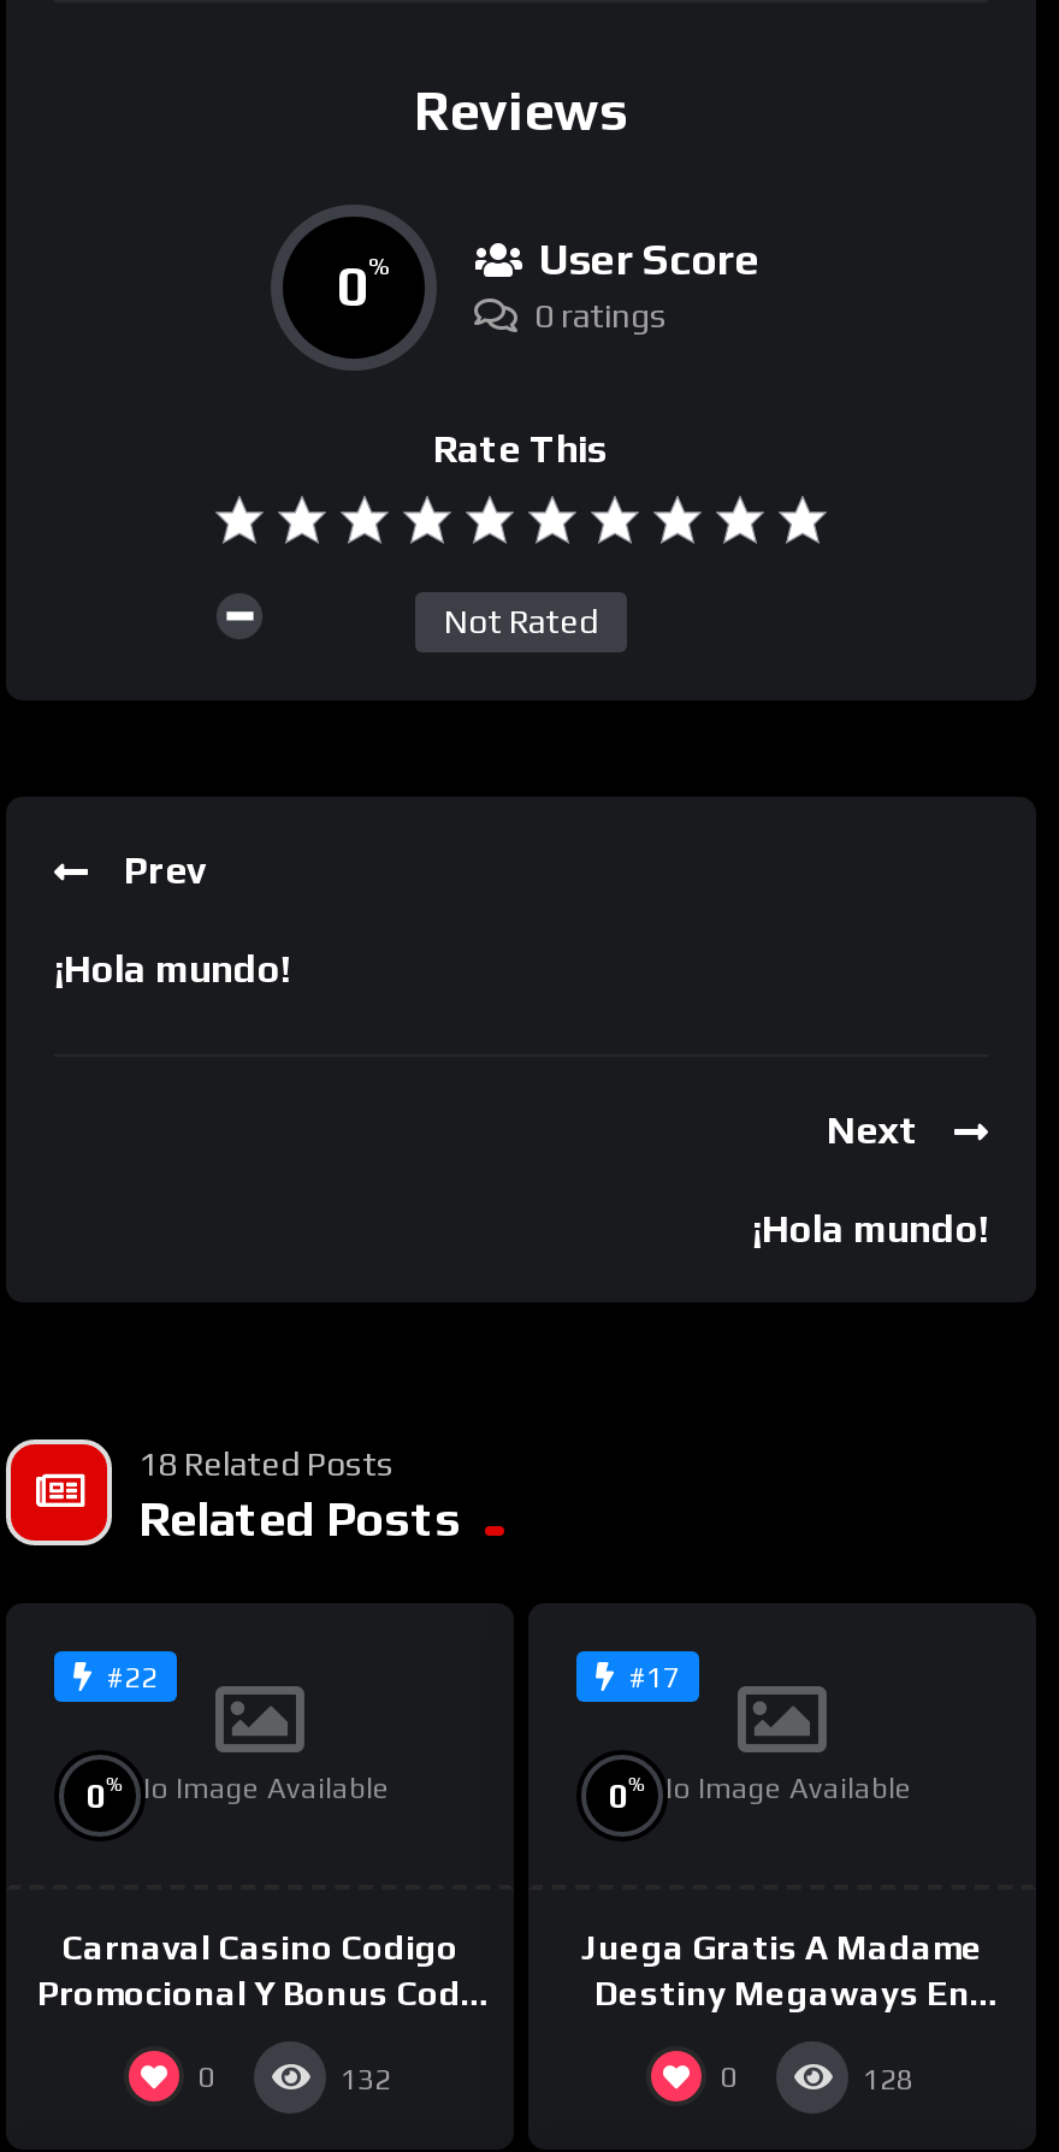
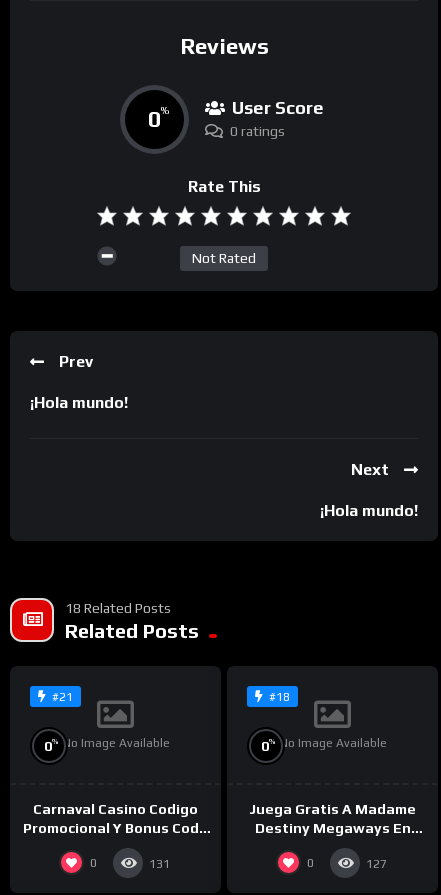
[107,1660,158,1694] #22 -> [52,690,73,704] #21
[629,1660,680,1694] #17 -> [269,690,290,704] #18
[341,2063,391,2096] 132 -> [149,857,170,871] 131
[863,2063,913,2096] 128 -> [366,857,387,871] 127

